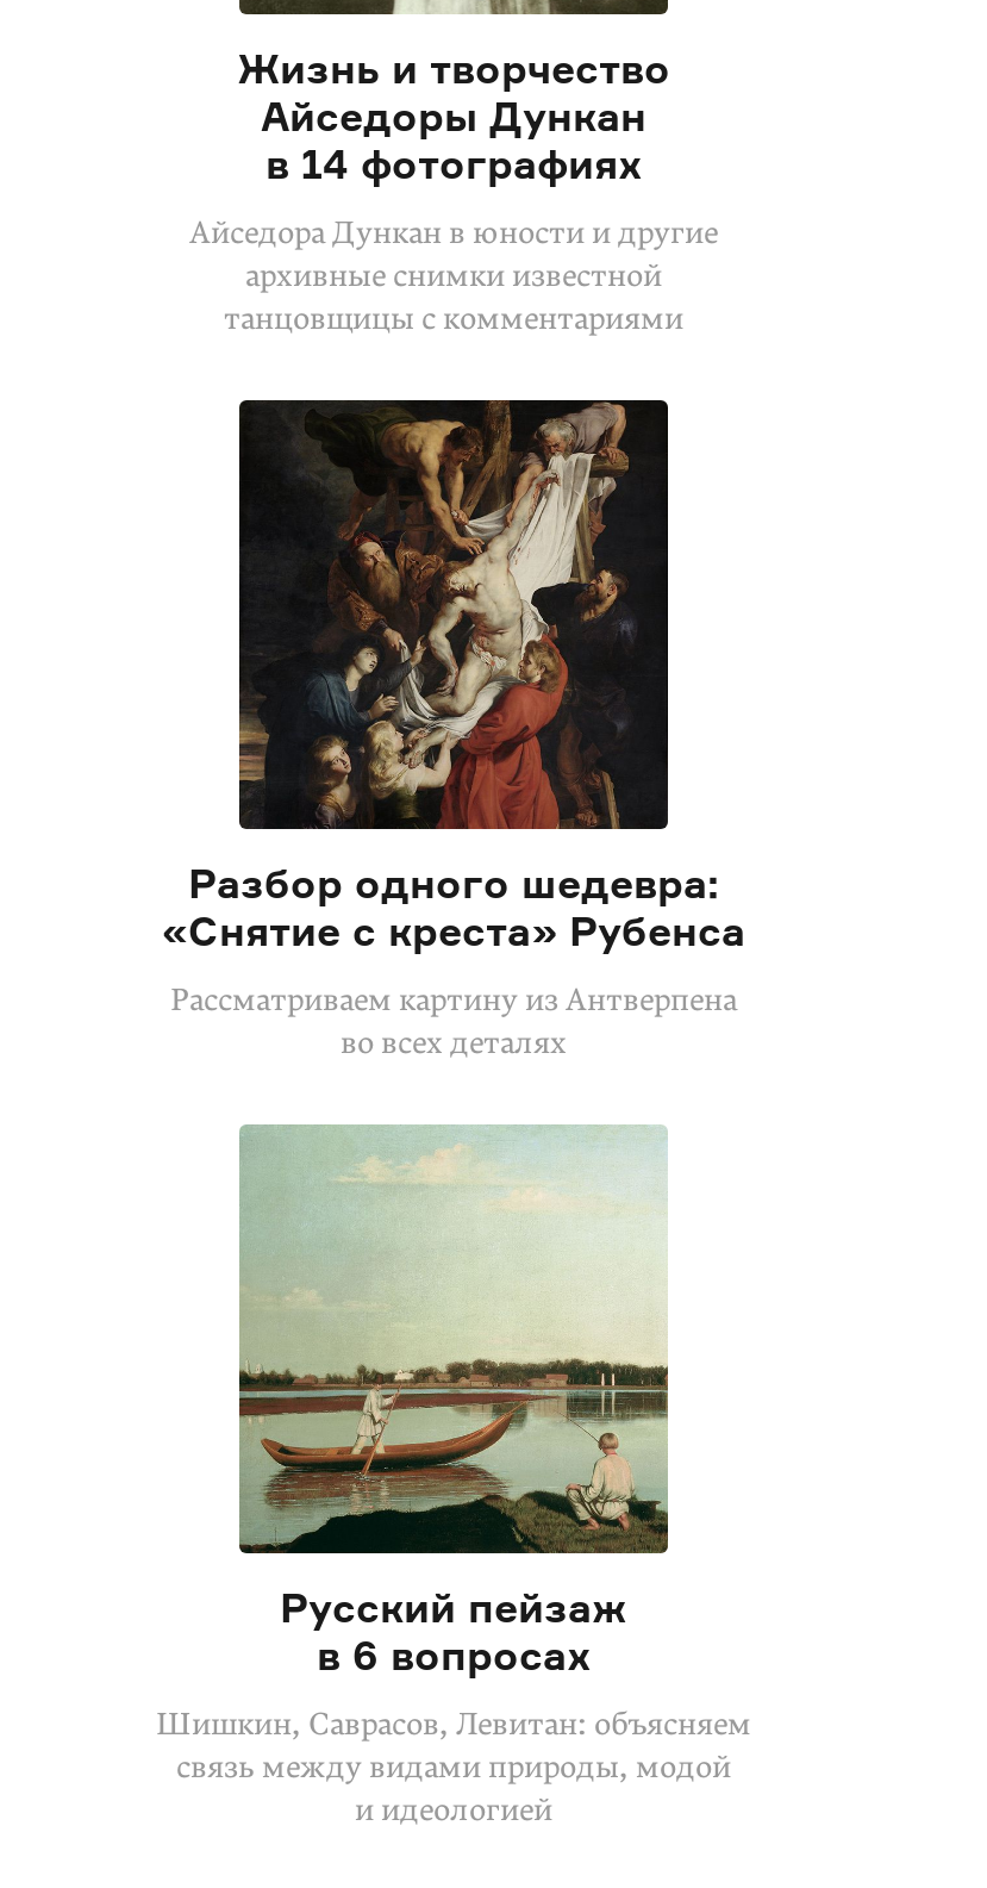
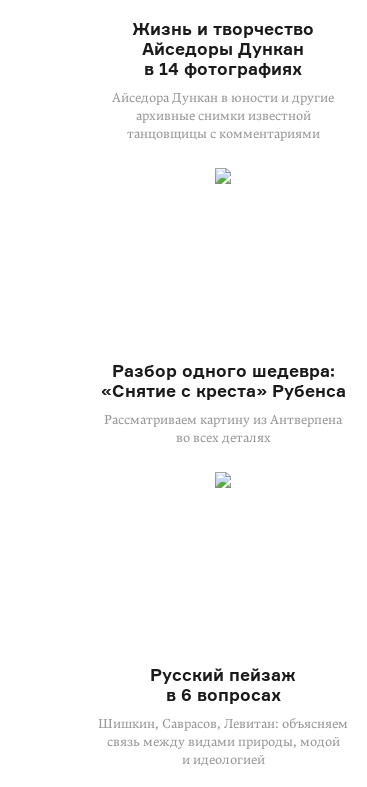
[237,398,670,831] [image] -> none
[237,1124,670,1556] [image] -> none

